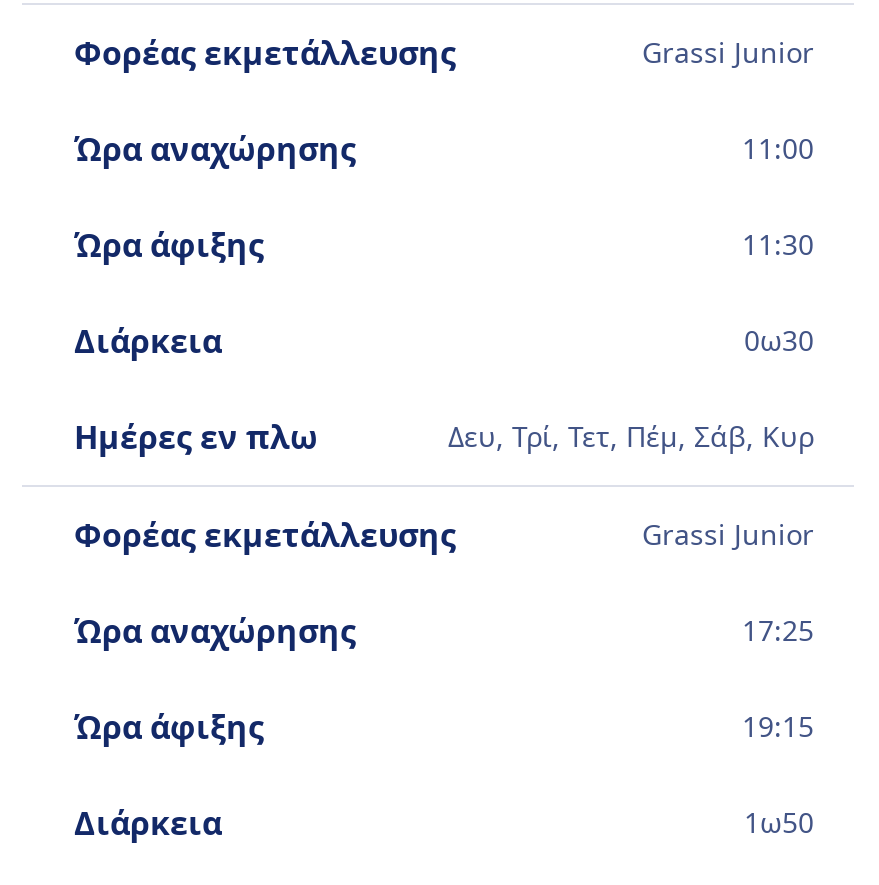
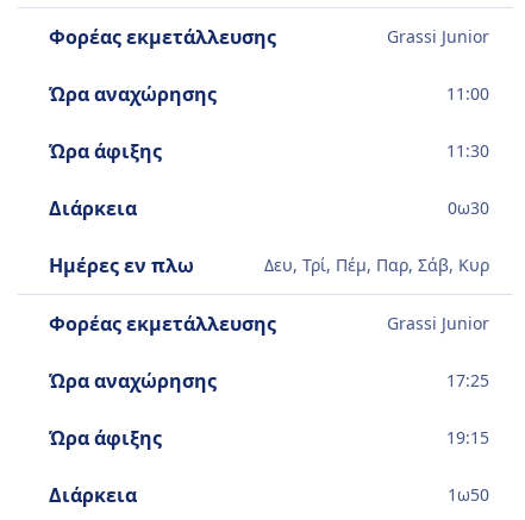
[448,417,814,455] Δευ, Τρί, Τετ, Πέμ, Σάβ, Κυρ -> [264,253,489,276] Δευ, Τρί, Πέμ, Παρ, Σάβ, Κυρ

